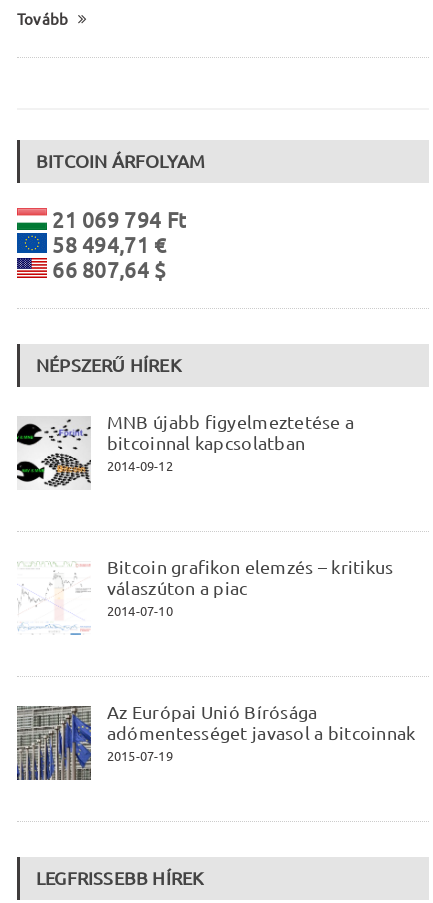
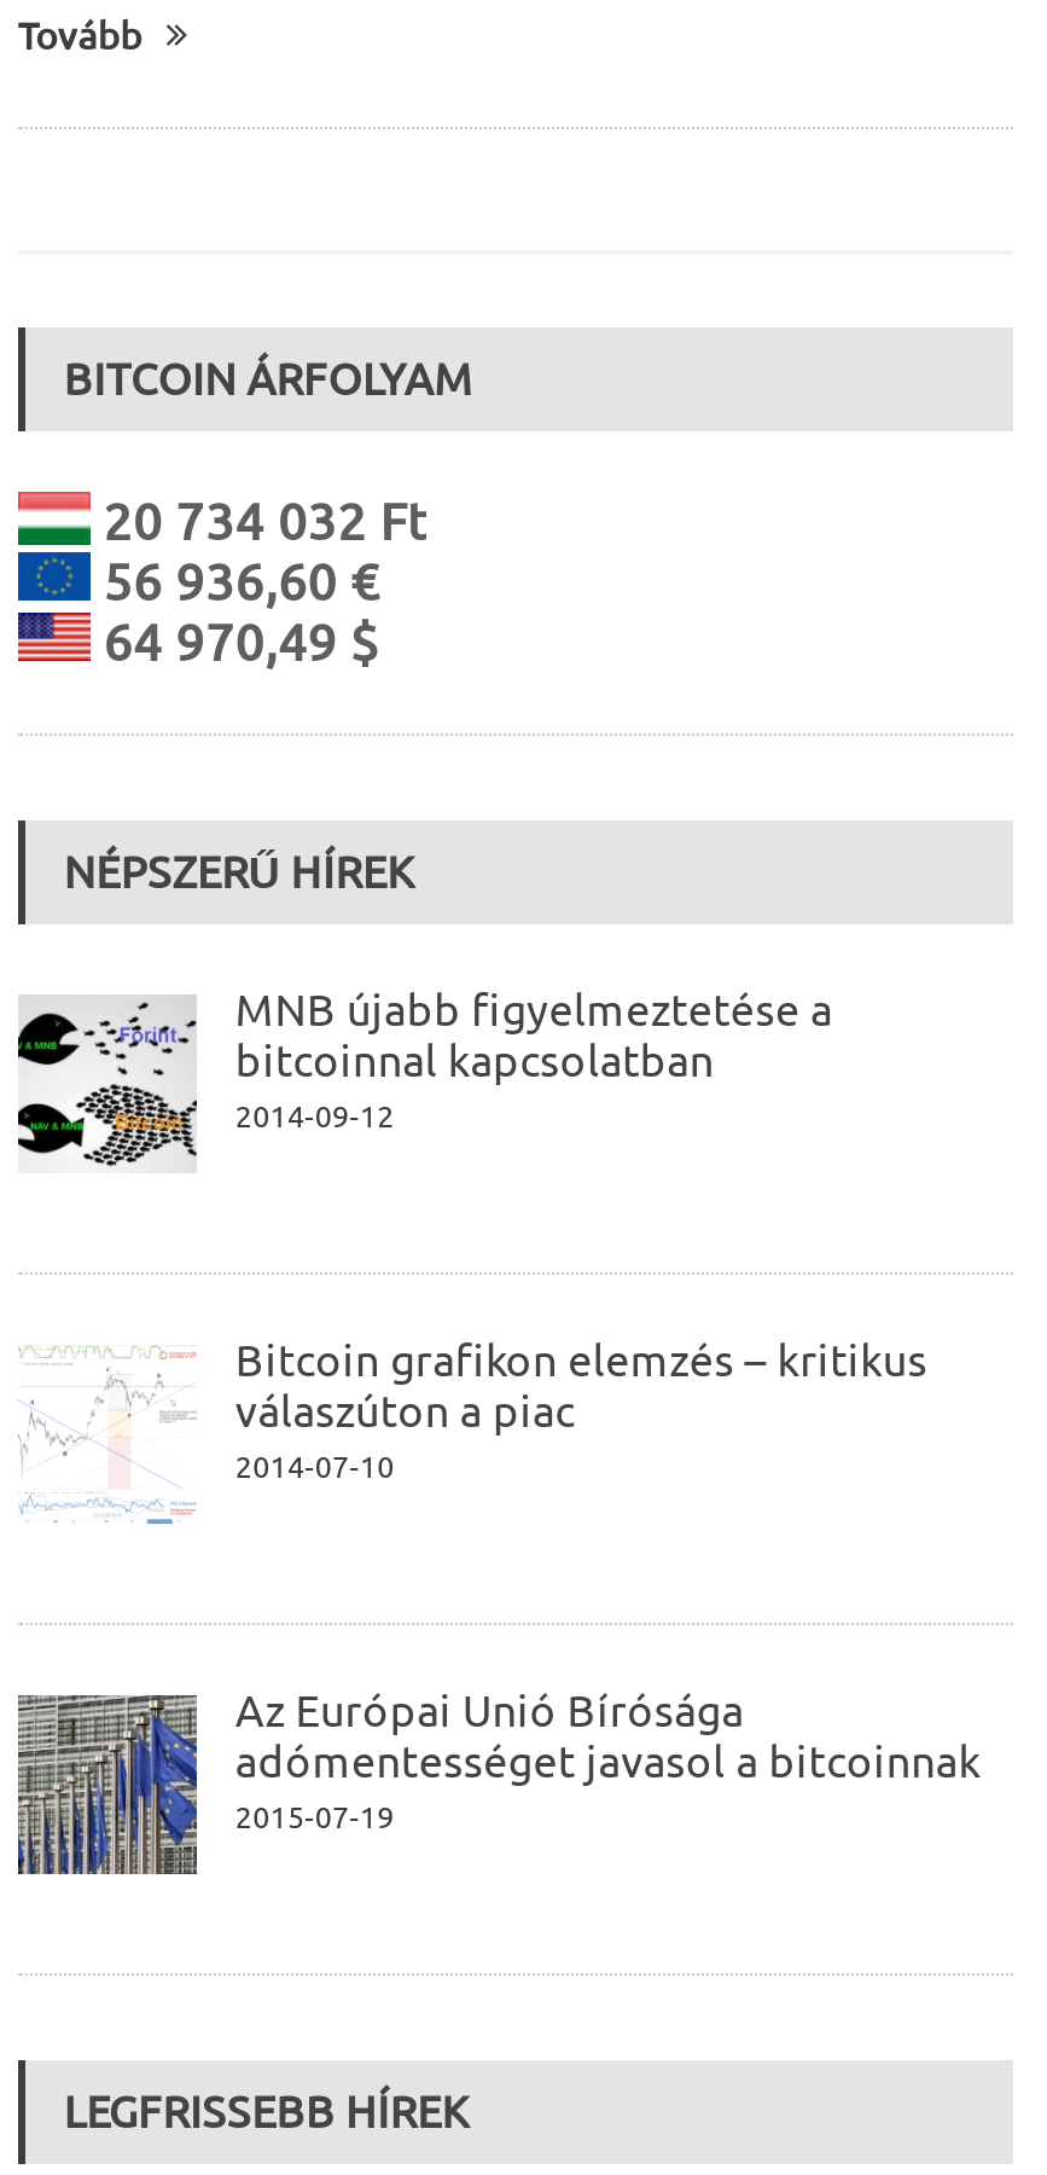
[47,208,186,232] 21 069 794 Ft -> [90,492,427,550] 20 734 032 Ft
[47,233,167,257] 58 494,71 € -> [90,552,380,610] 56 936,60 €
[47,258,167,282] 66 807,64 $ -> [90,613,380,671] 64 970,49 $

